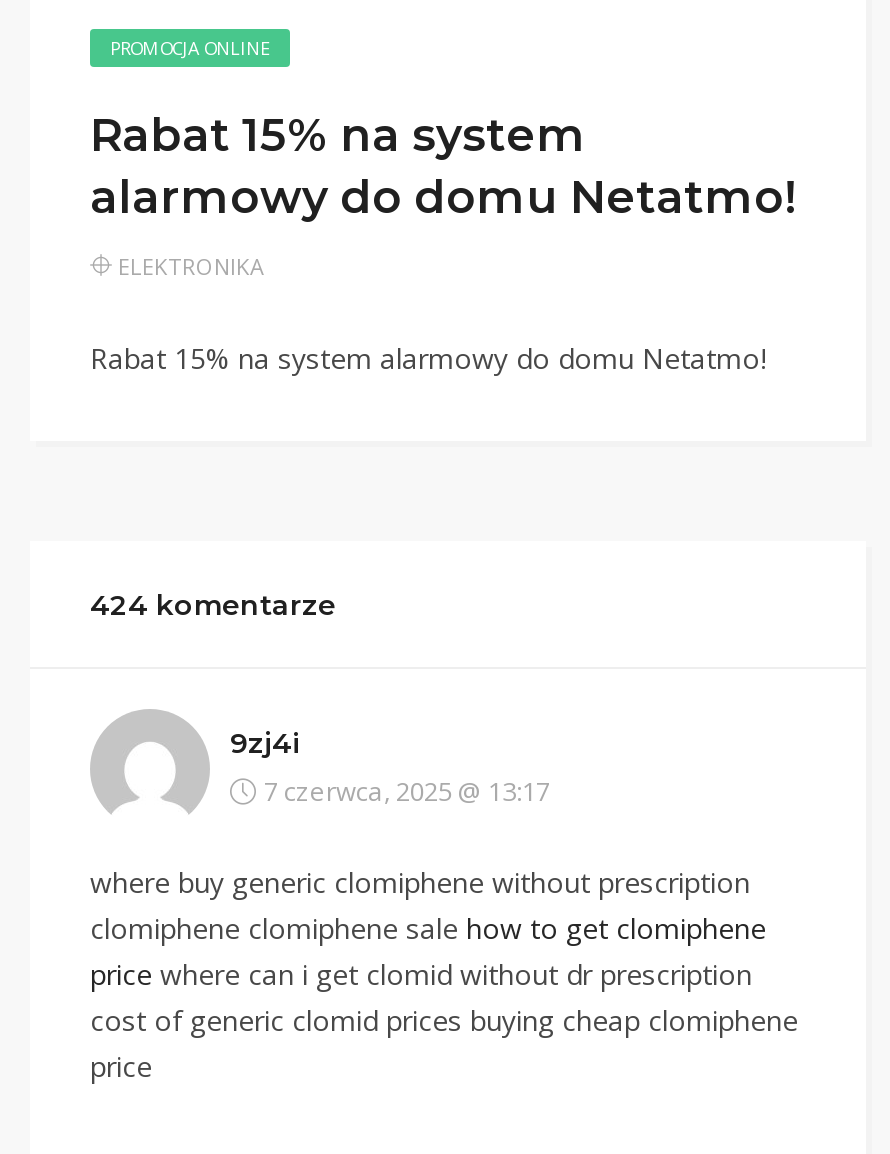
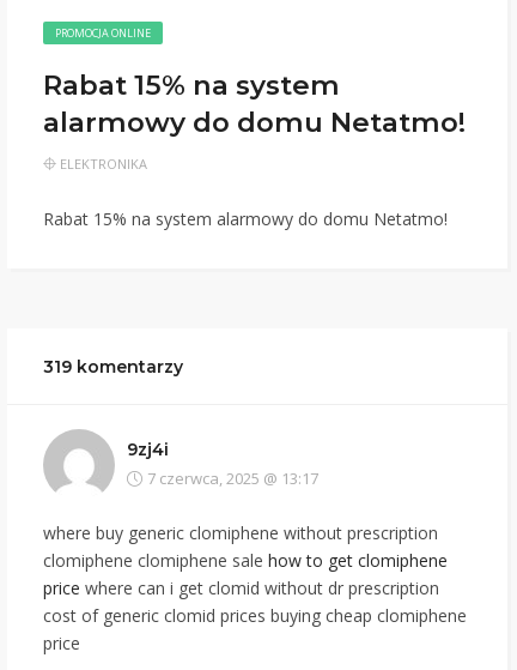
[90,587,336,623] 424 komentarze -> [43,356,183,378] 319 komentarzy

